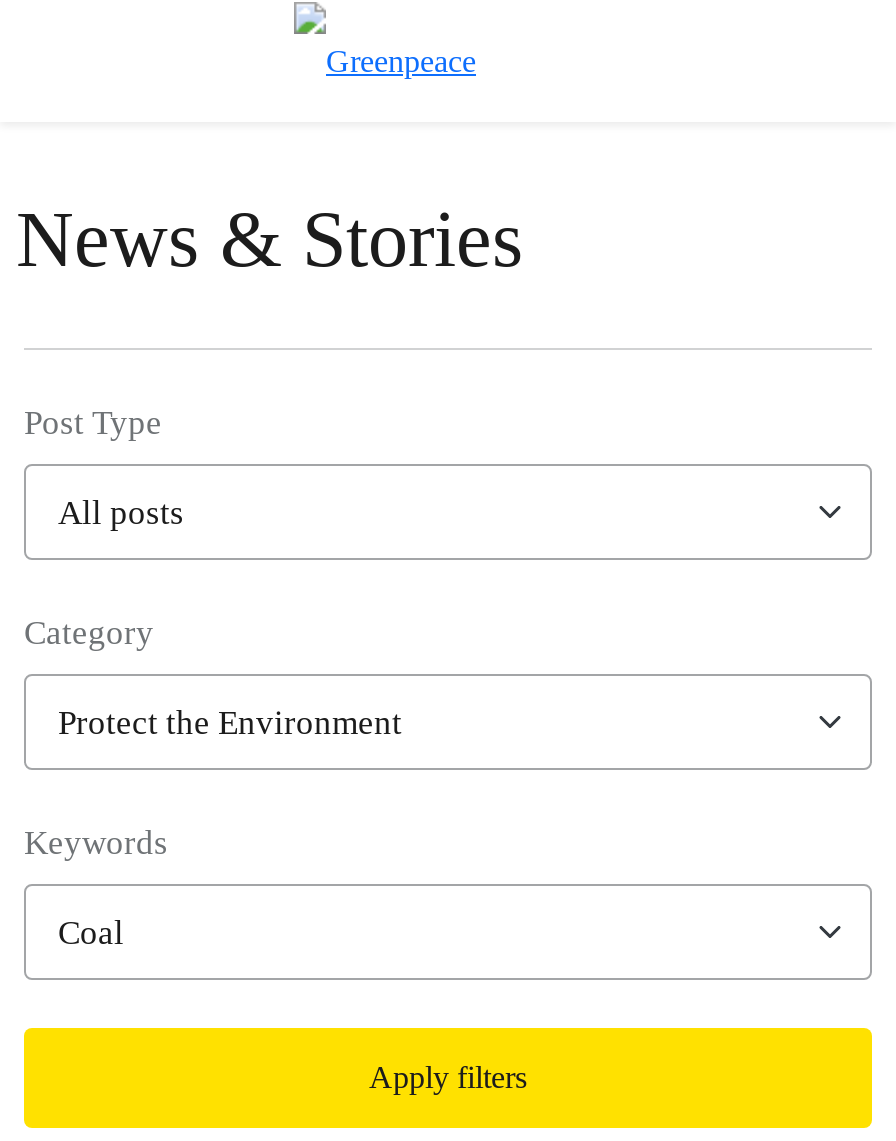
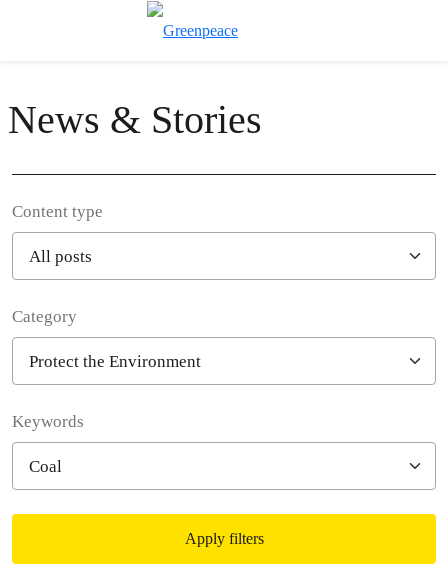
[24,404,162,442] Post Type -> [12,202,103,221] Content type

